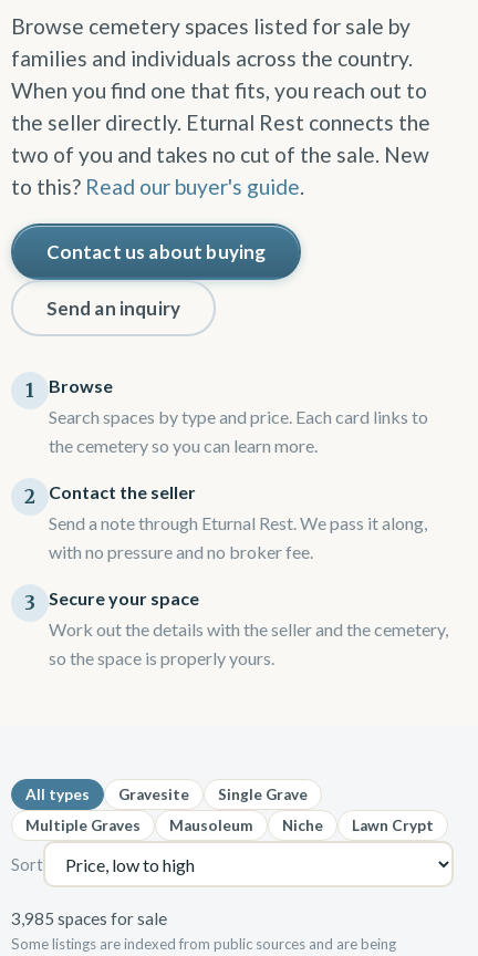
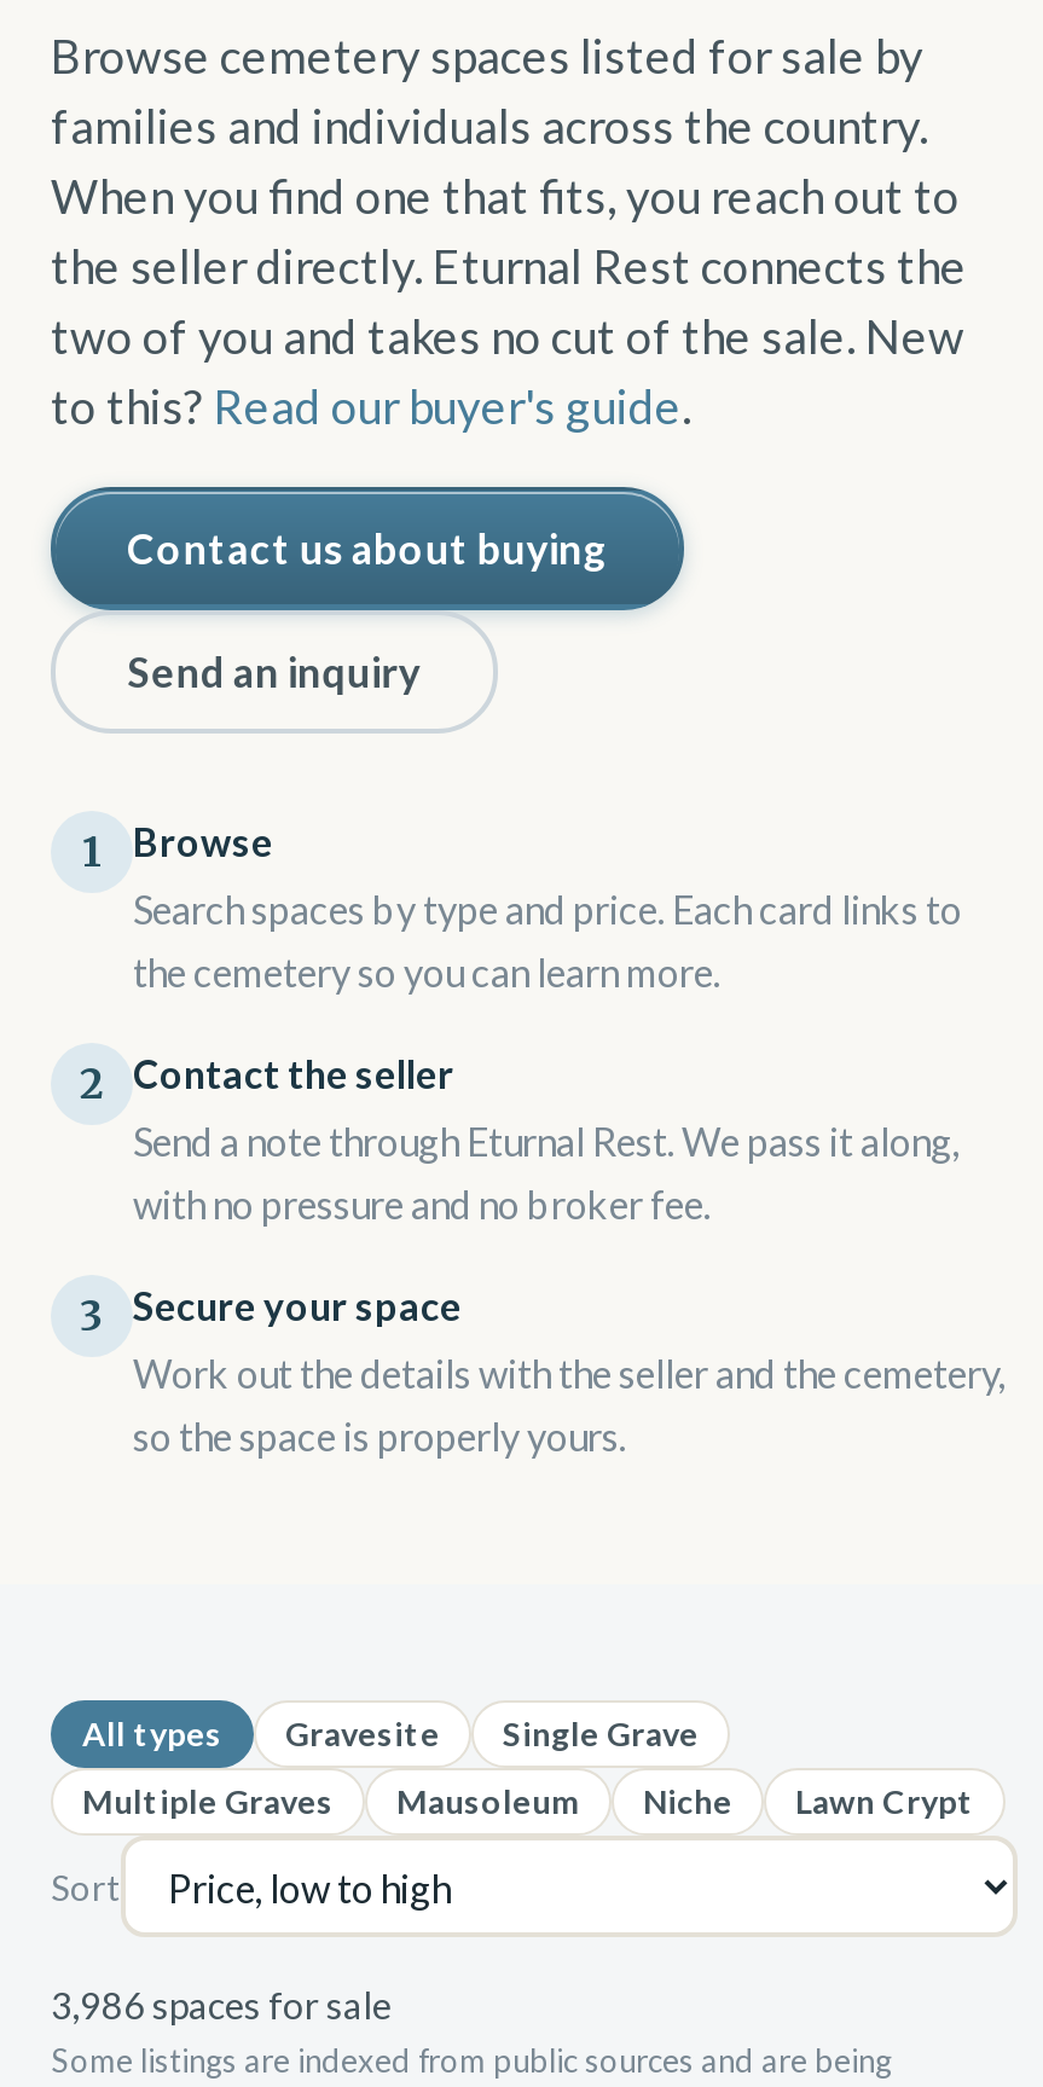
[11,909,167,928] 3,985 spaces for sale -> [51,1983,392,2027] 3,986 spaces for sale

